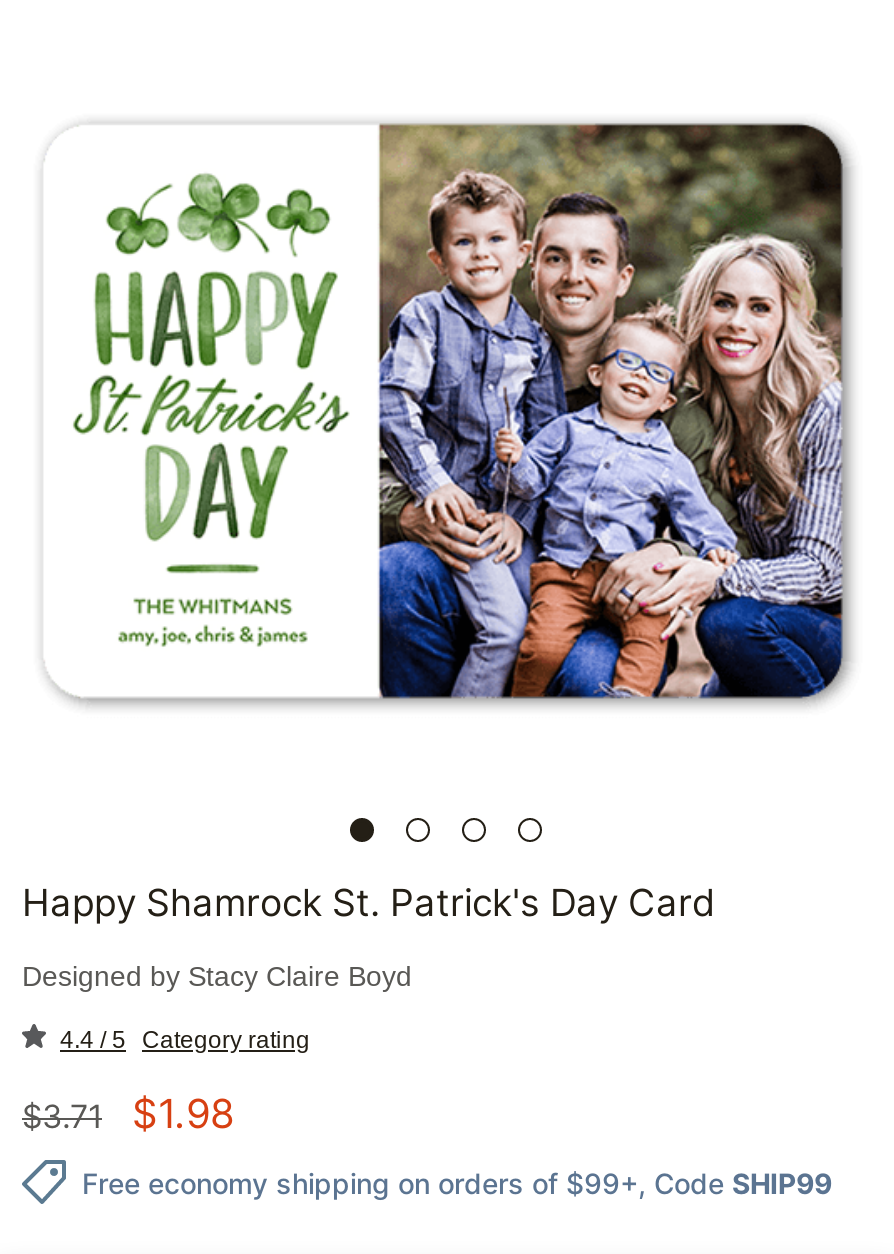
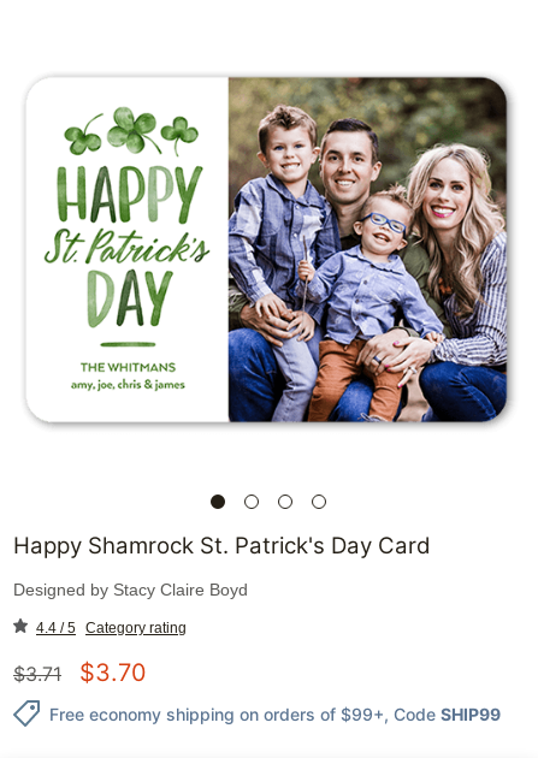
[22,1091,234,1139] $3.71 $1.98 -> [13,659,147,687] $3.71 $3.70

